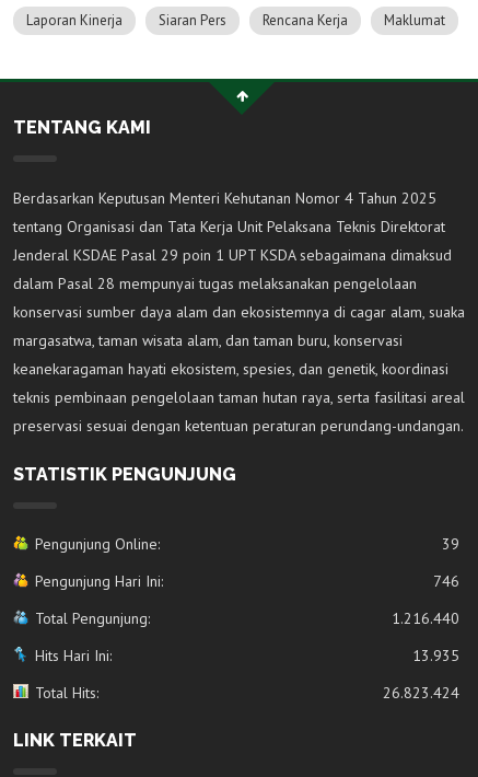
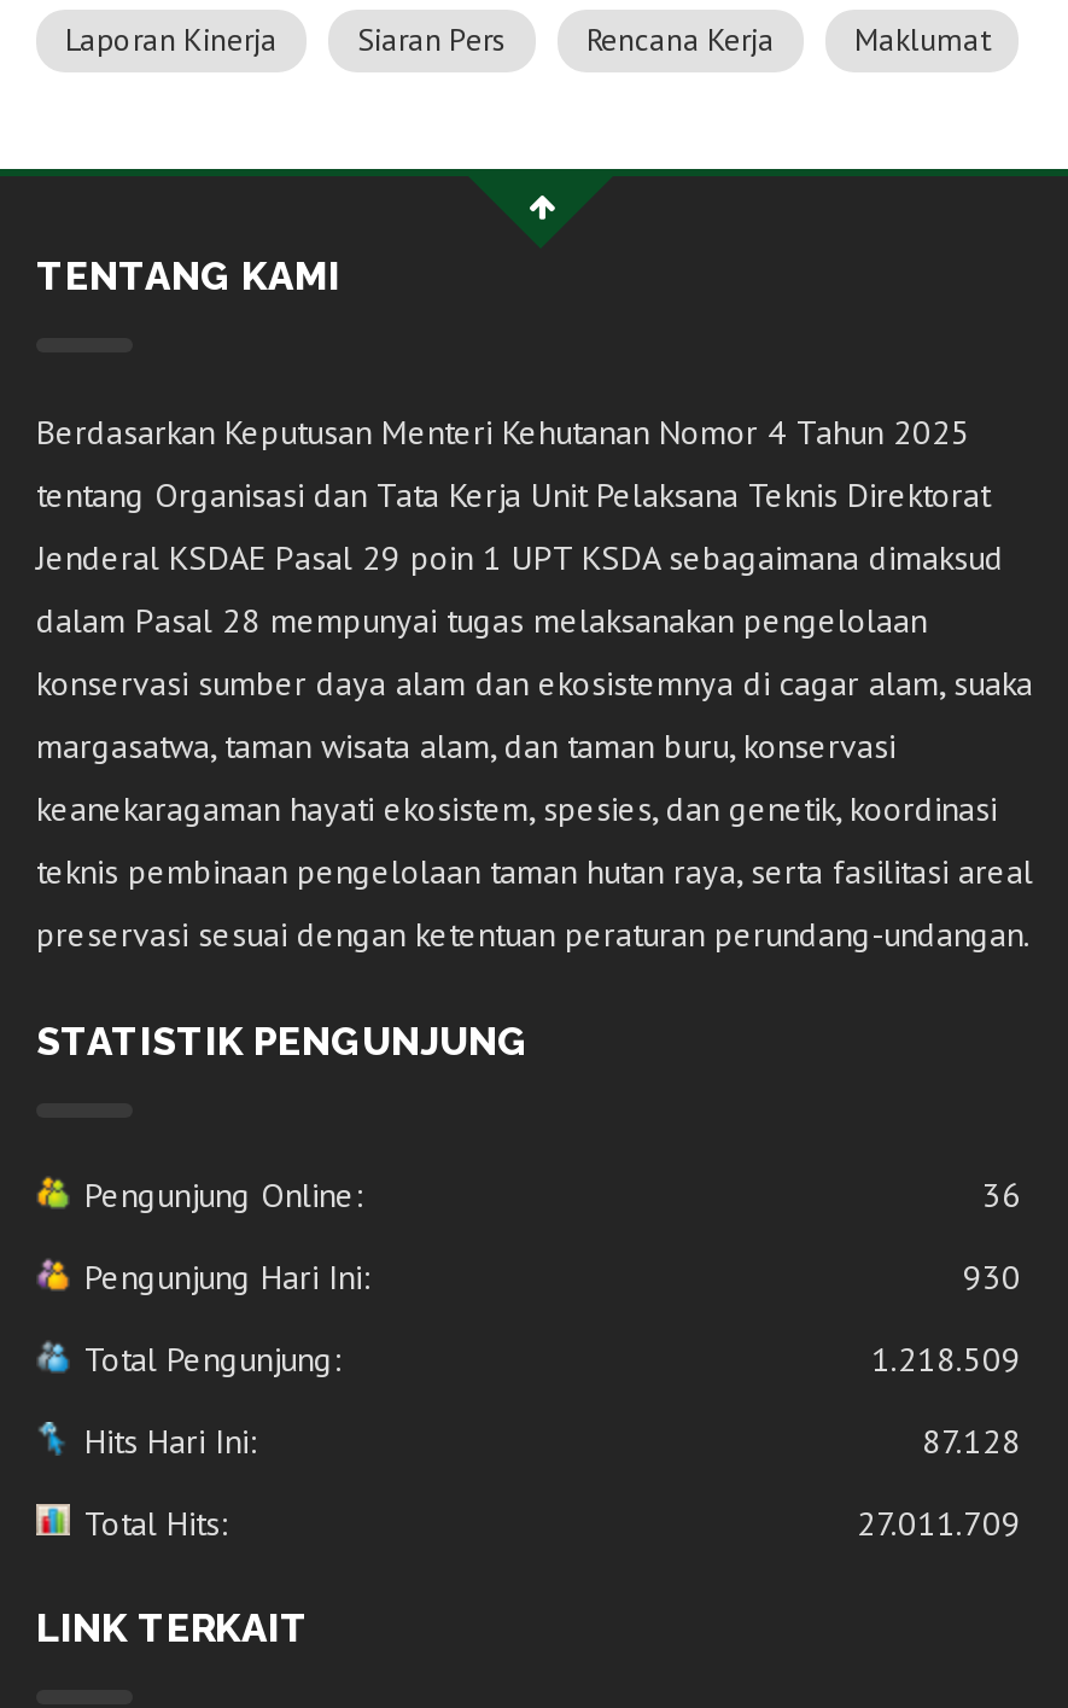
[442,534,459,554] 39 -> [982,1173,1021,1216] 36
[433,571,459,591] 746 -> [963,1255,1021,1298] 930
[392,608,459,628] 1.216.440 -> [871,1337,1021,1380] 1.218.509
[412,645,459,665] 13.935 -> [922,1419,1021,1462] 87.128
[383,683,459,702] 26.823.424 -> [857,1501,1021,1545] 27.011.709

